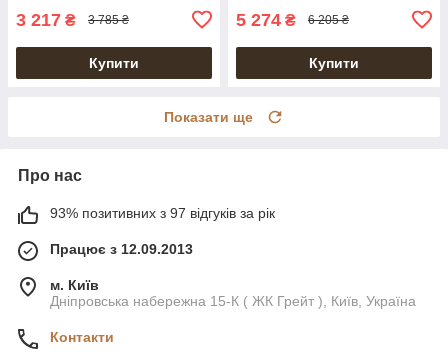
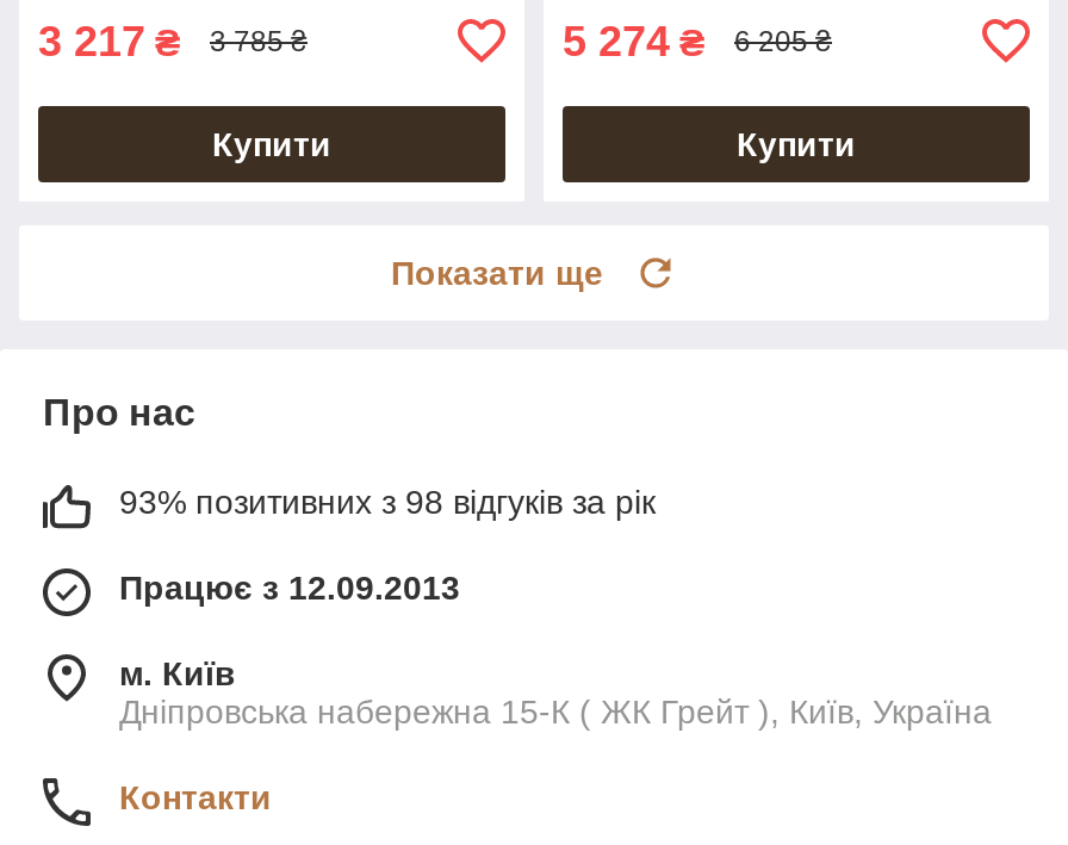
[50,205,275,221] 93% позитивних з 97 відгуків за рік -> [119,482,656,520] 93% позитивних з 98 відгуків за рік

